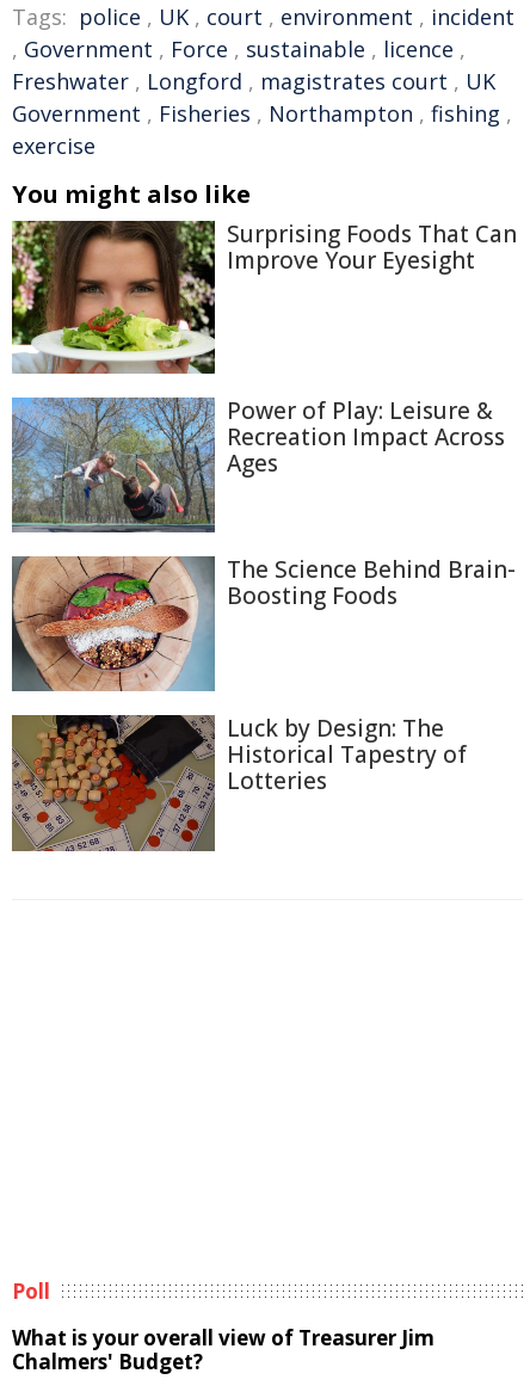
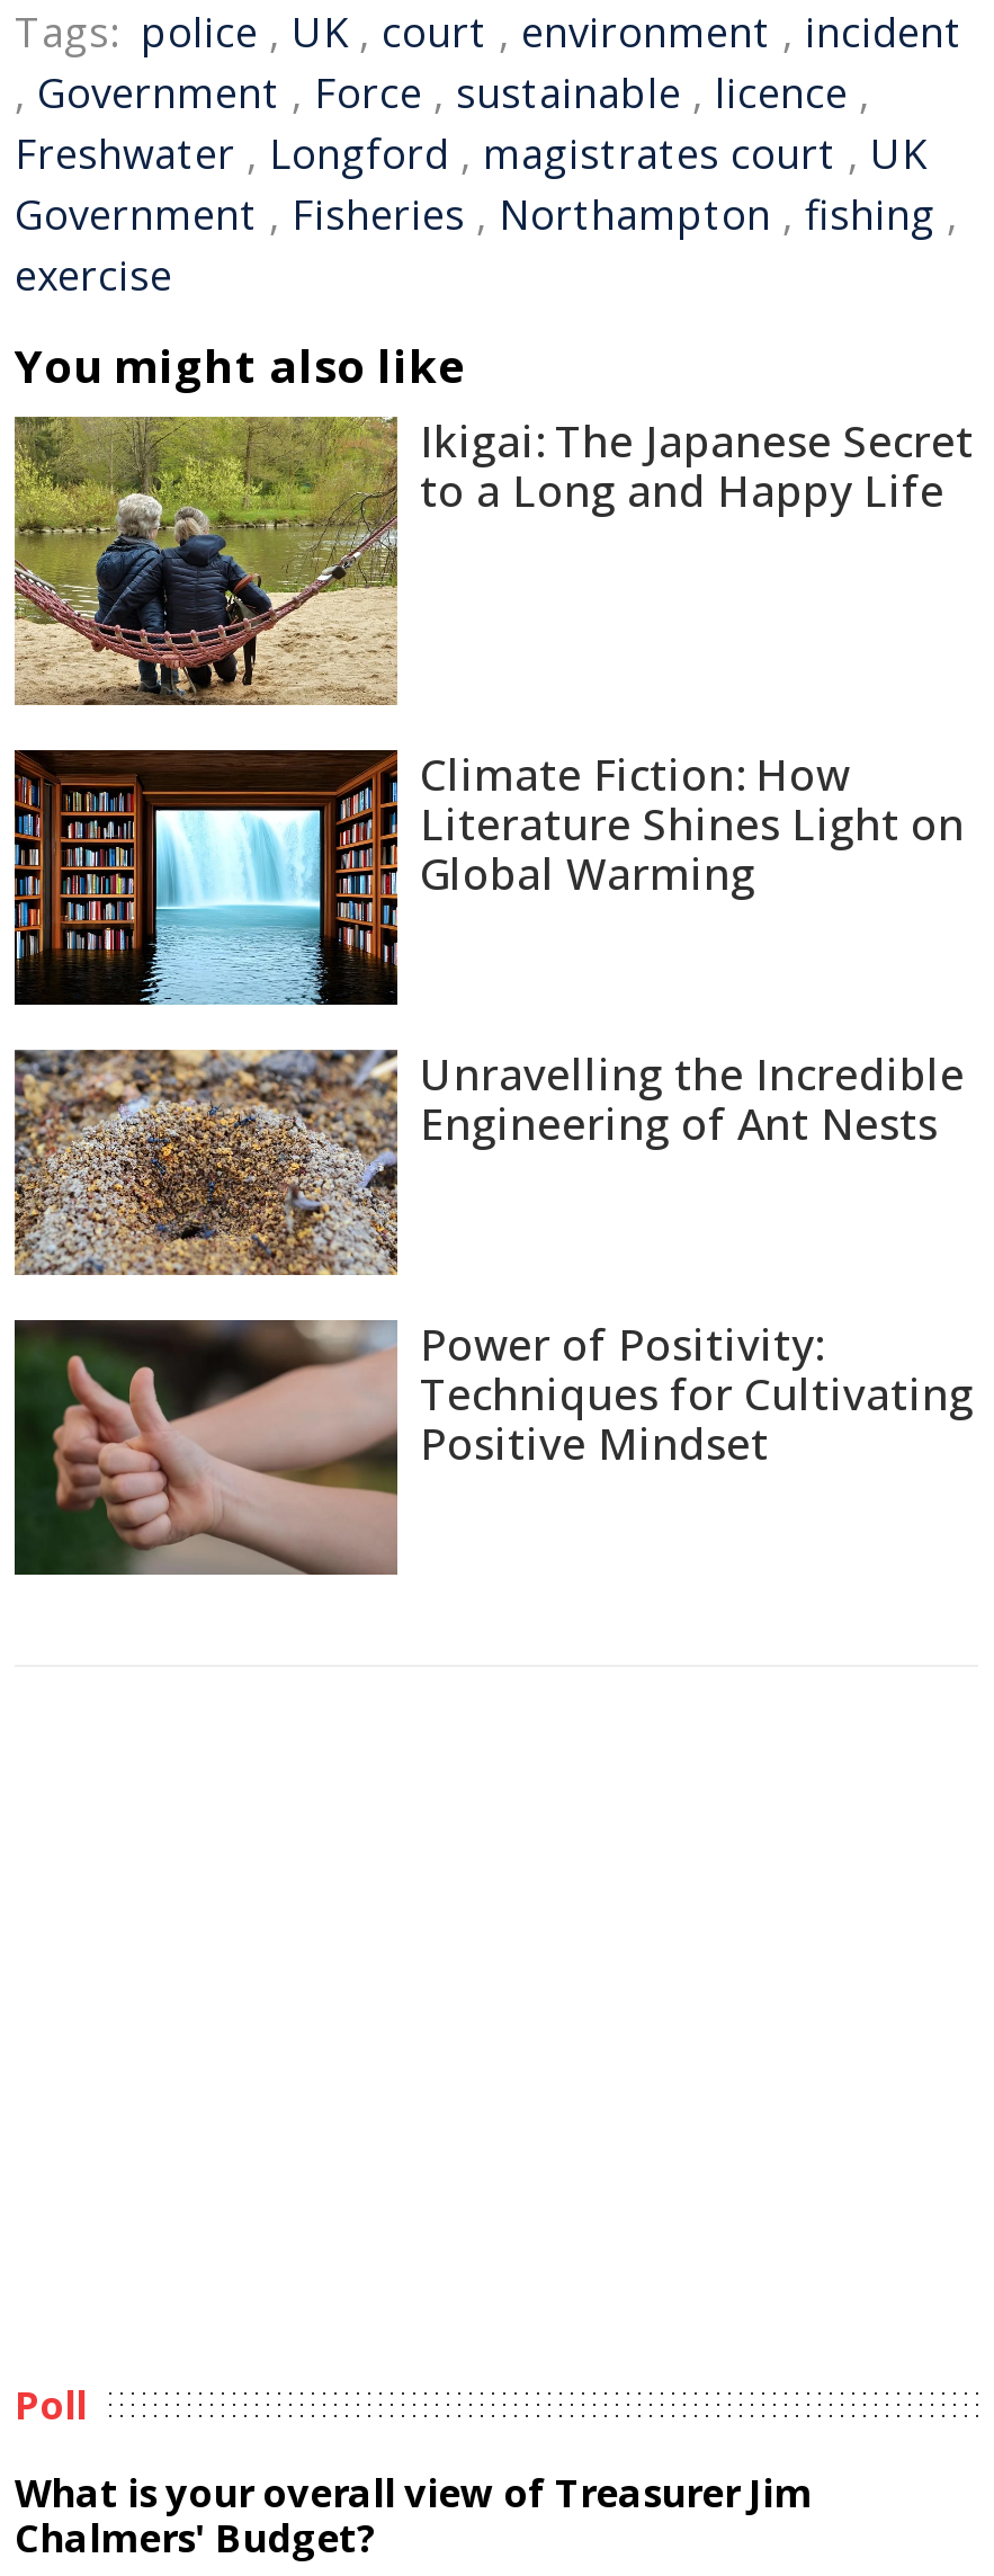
[11,218,517,375] [image] | Surprising Foods That Can | Improve Your Eyesight -> [12,412,974,705] [image] | Ikigai: The Japanese Secret | to a Long and Happy Life
[11,395,505,534] [image] | Power of Play: Leisure & | Recreation Impact Across | Ages -> [12,745,965,1005] [image] | Climate Fiction: How | Literature Shines Light on | Global Warming
[11,554,516,691] [image] | The Science Behind Brain- | Boosting Foods -> [12,1045,965,1277] [image] | Unravelling the Incredible | Engineering of Ant Nests
[11,713,467,851] [image] | Luck by Design: The | Historical Tapestry of | Lotteries -> [12,1315,974,1575] [image] | Power of Positivity: | Techniques for Cultivating | Positive Mindset

